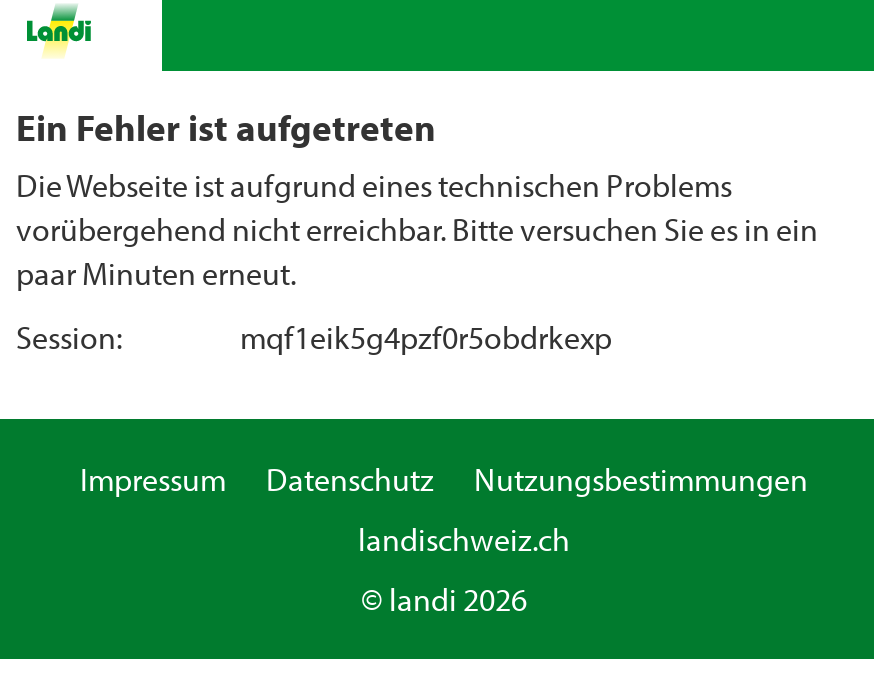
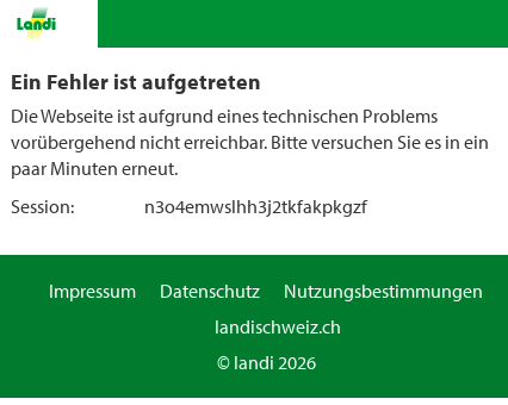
[240,317,612,357] mqf1eik5g4pzf0r5obdrkexp -> [144,194,367,218] n3o4emwslhh3j2tkfakpkgzf

